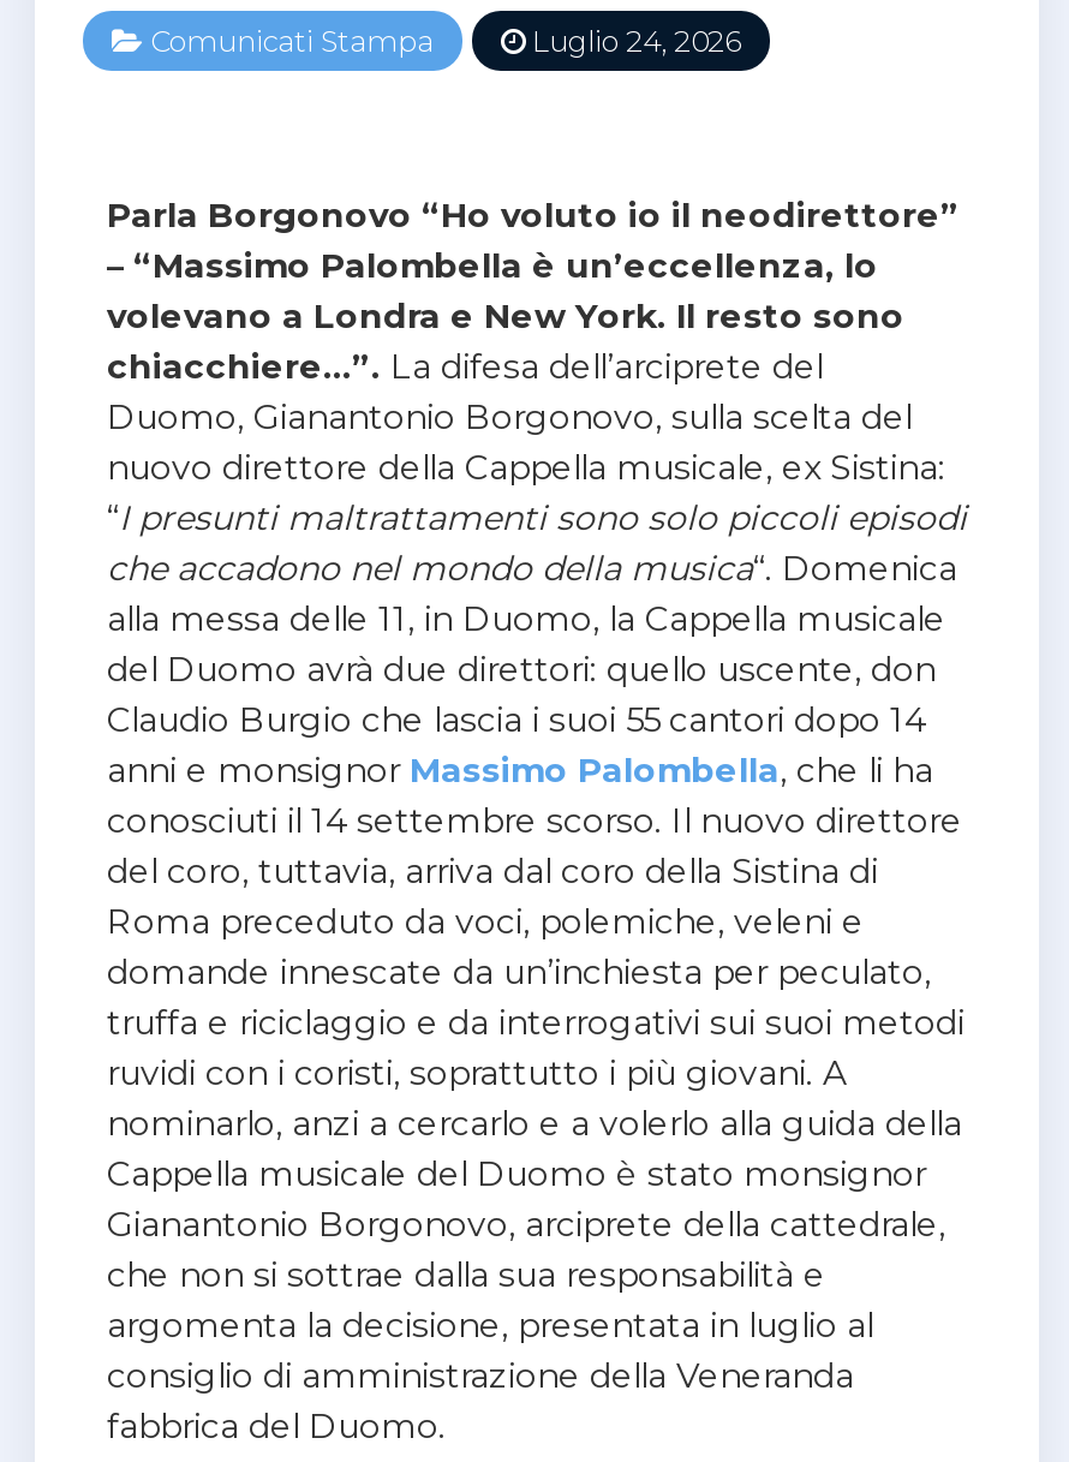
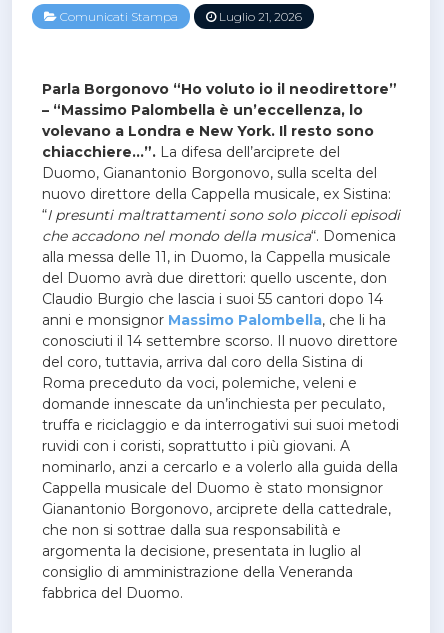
[525,24,741,60] Luglio 24, 2026 -> [216,9,302,24] Luglio 21, 2026

